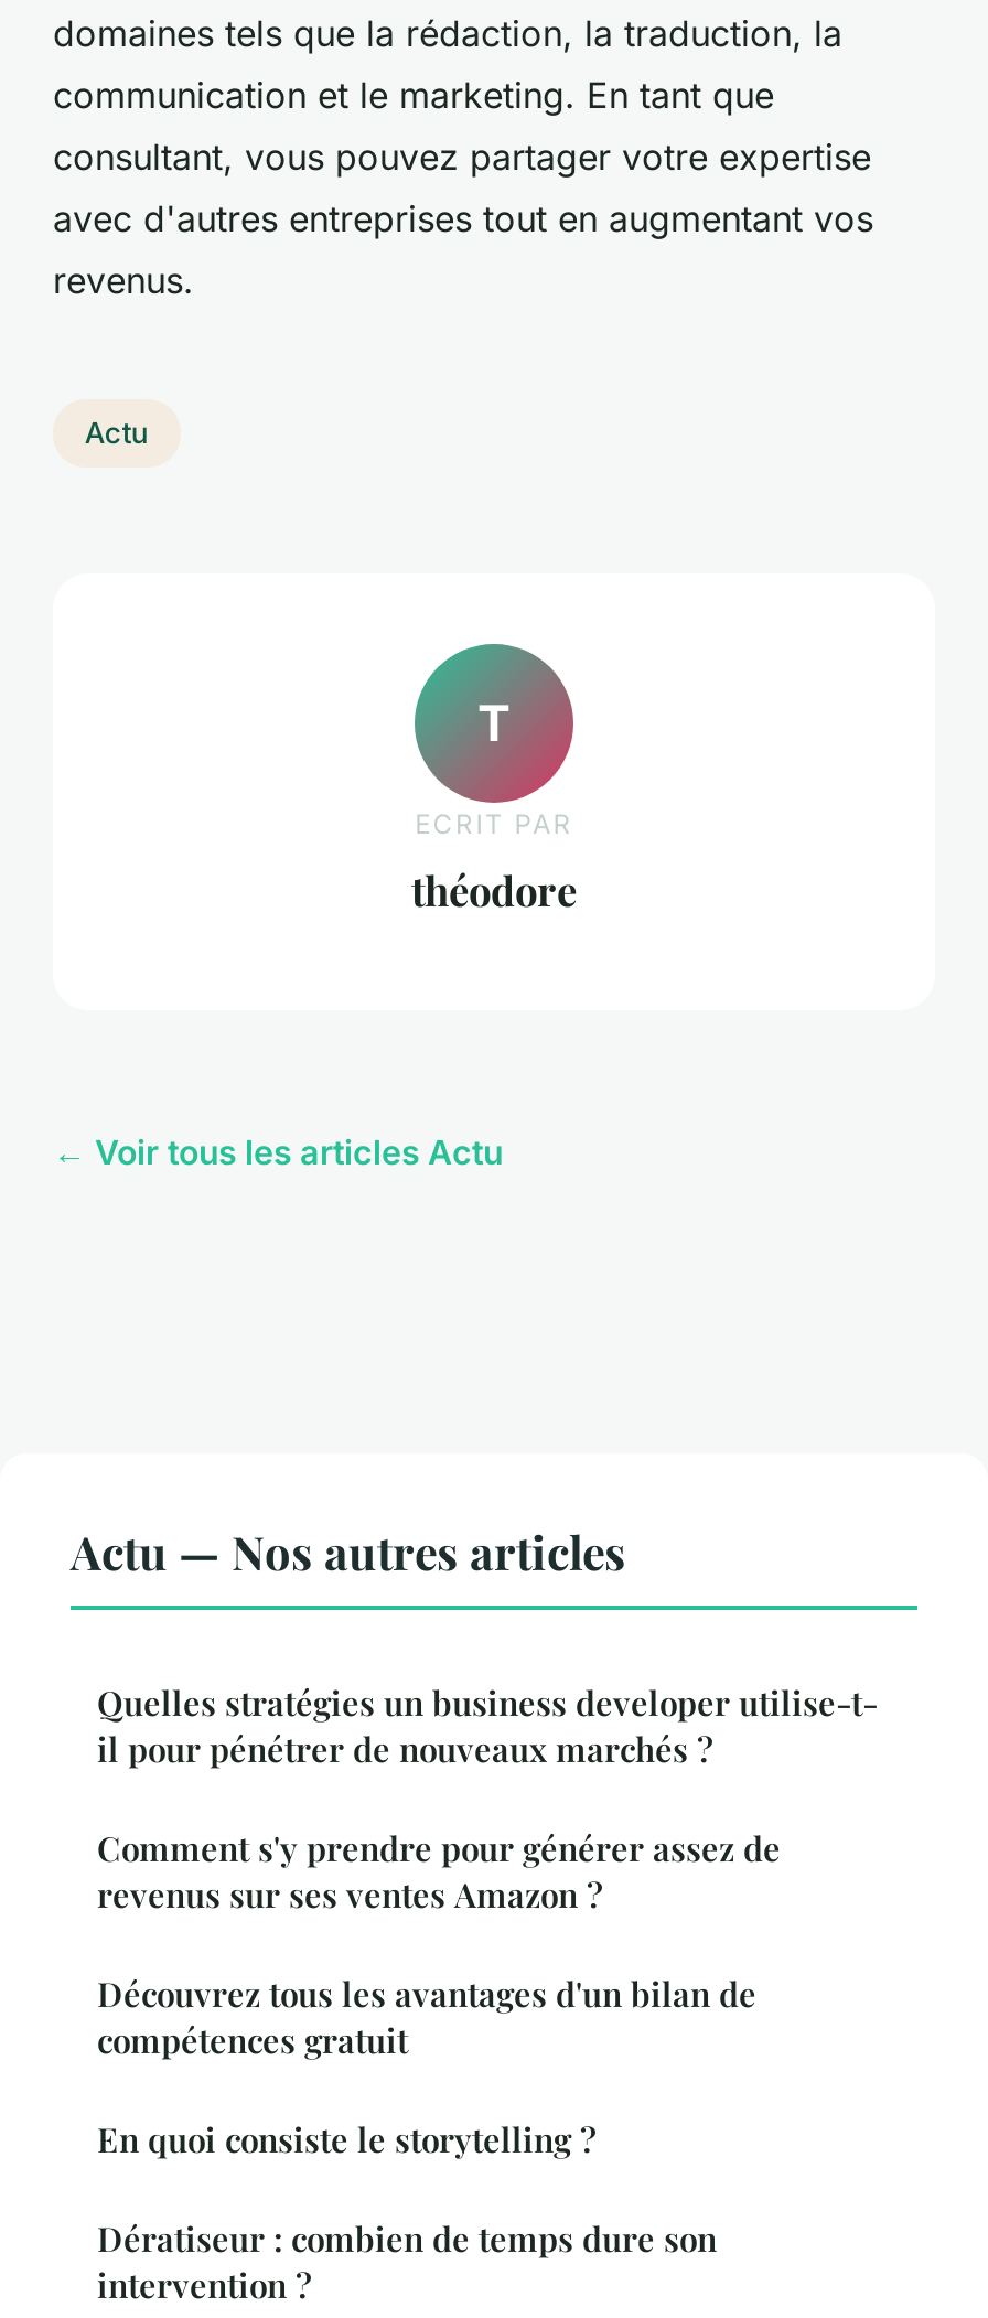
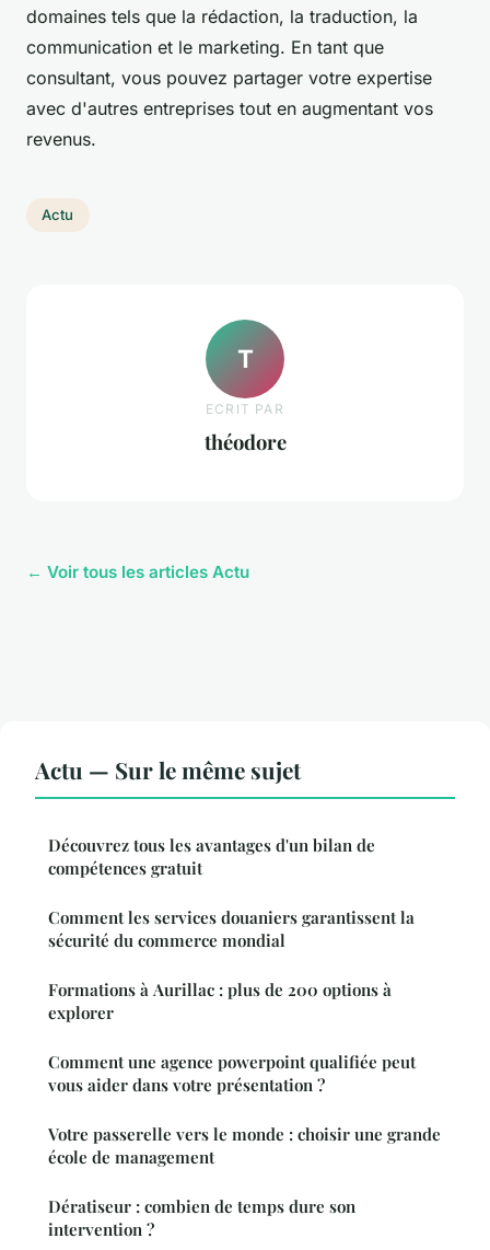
[71,1518,878,1915] Actu — Nos autres articles | Quelles stratégies un business developer utilise-t- | il pour pénétrer de nouveaux marchés ? | Comment s'y prendre pour générer assez de | revenus sur ses ventes Amazon ? -> [35,754,301,784] Actu — Sur le même sujet
moved [97,1971,756,2061] -> [48,834,375,878]: Découvrez tous les avantages d'un bilan de | compétences gratuit
[97,2116,595,2160] En quoi consiste le storytelling ? -> [48,906,441,1167] Comment les services douaniers garantissent la | sécurité du commerce mondial | Formations à Aurillac : plus de 200 options à | explorer | Comment une agence powerpoint qualifiée peut | vous aider dans votre présentation ? | Votre passerelle vers le monde : choisir une grande | école de management

